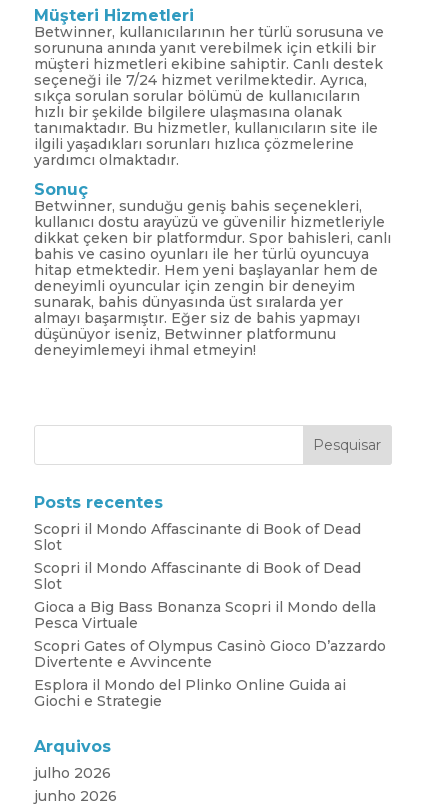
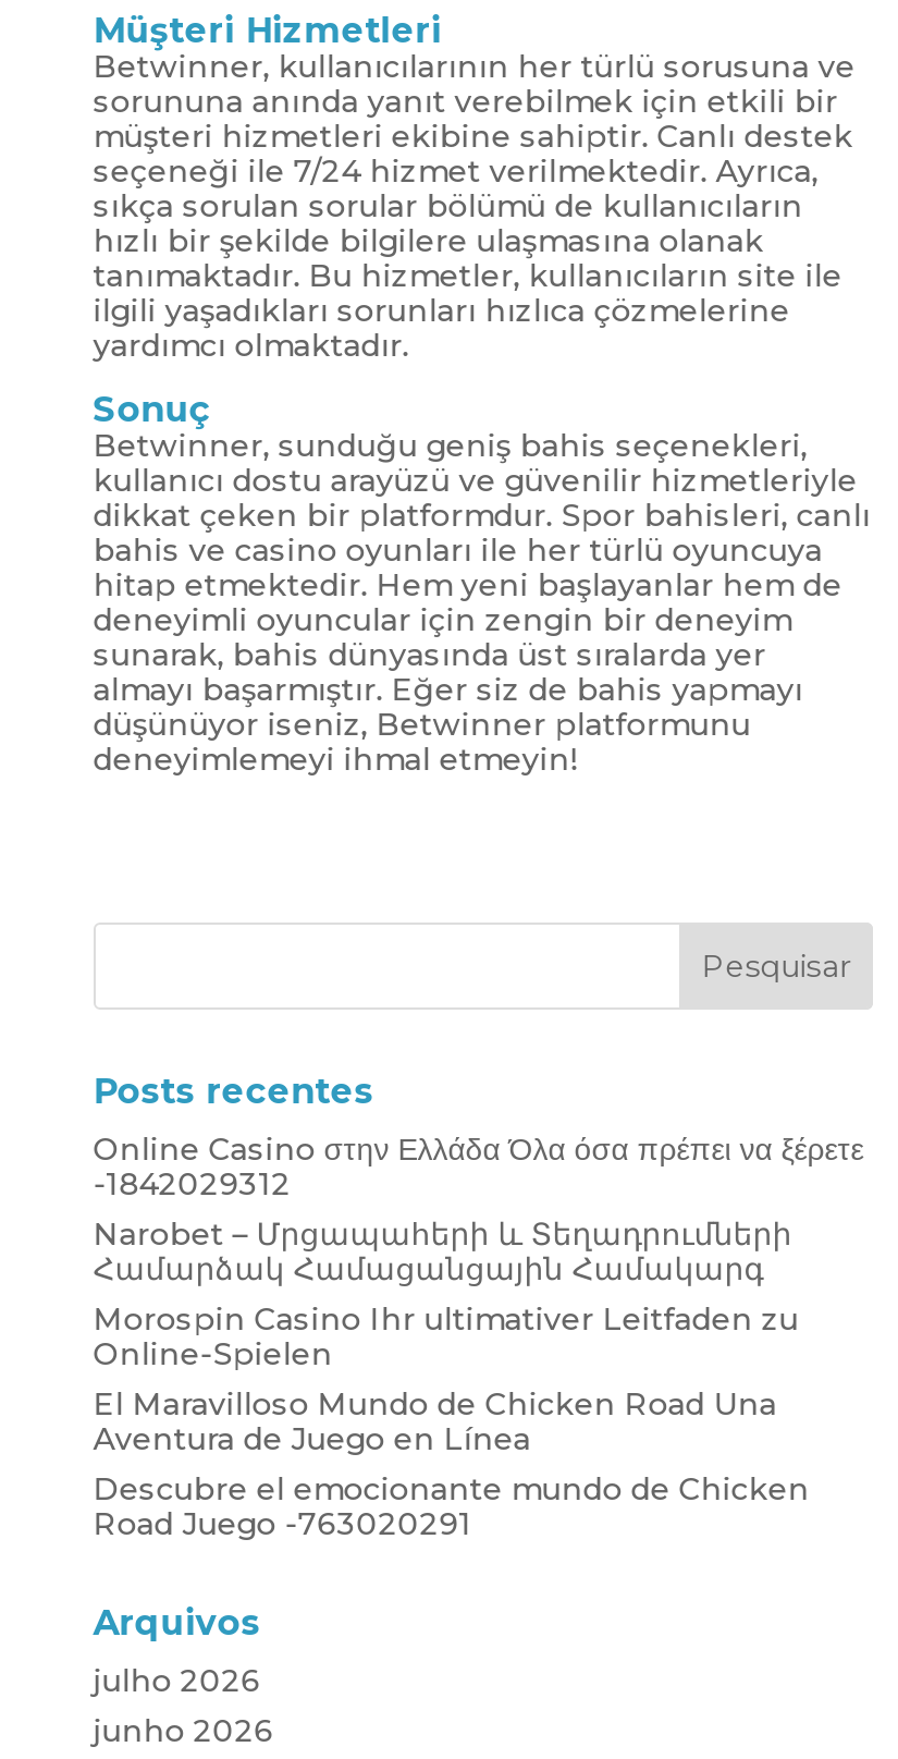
[34,520,386,710] Scopri il Mondo Affascinante di Book of Dead | Slot | Scopri il Mondo Affascinante di Book of Dead | Slot | Gioca a Big Bass Bonanza Scopri il Mondo della | Pesca Virtuale | Scopri Gates of Olympus Casinò Gioco D’azzardo | Divertente e Avvincente | Esplora il Mondo del Plinko Online Guida ai | Giochi e Strategie -> [93,1129,864,1543] Online Casino στην Ελλάδα Όλα όσα πρέπει να ξέρετε | -1842029312 | Narobet – Մրցապահերի և Տեղադրումների | Համարձակ Համացանցային Համակարգ | Morospin Casino Ihr ultimativer Leitfaden zu | Online-Spielen | El Maravilloso Mundo de Chicken Road Una | Aventura de Juego en Línea | Descubre el emocionante mundo de Chicken | Road Juego -763020291

